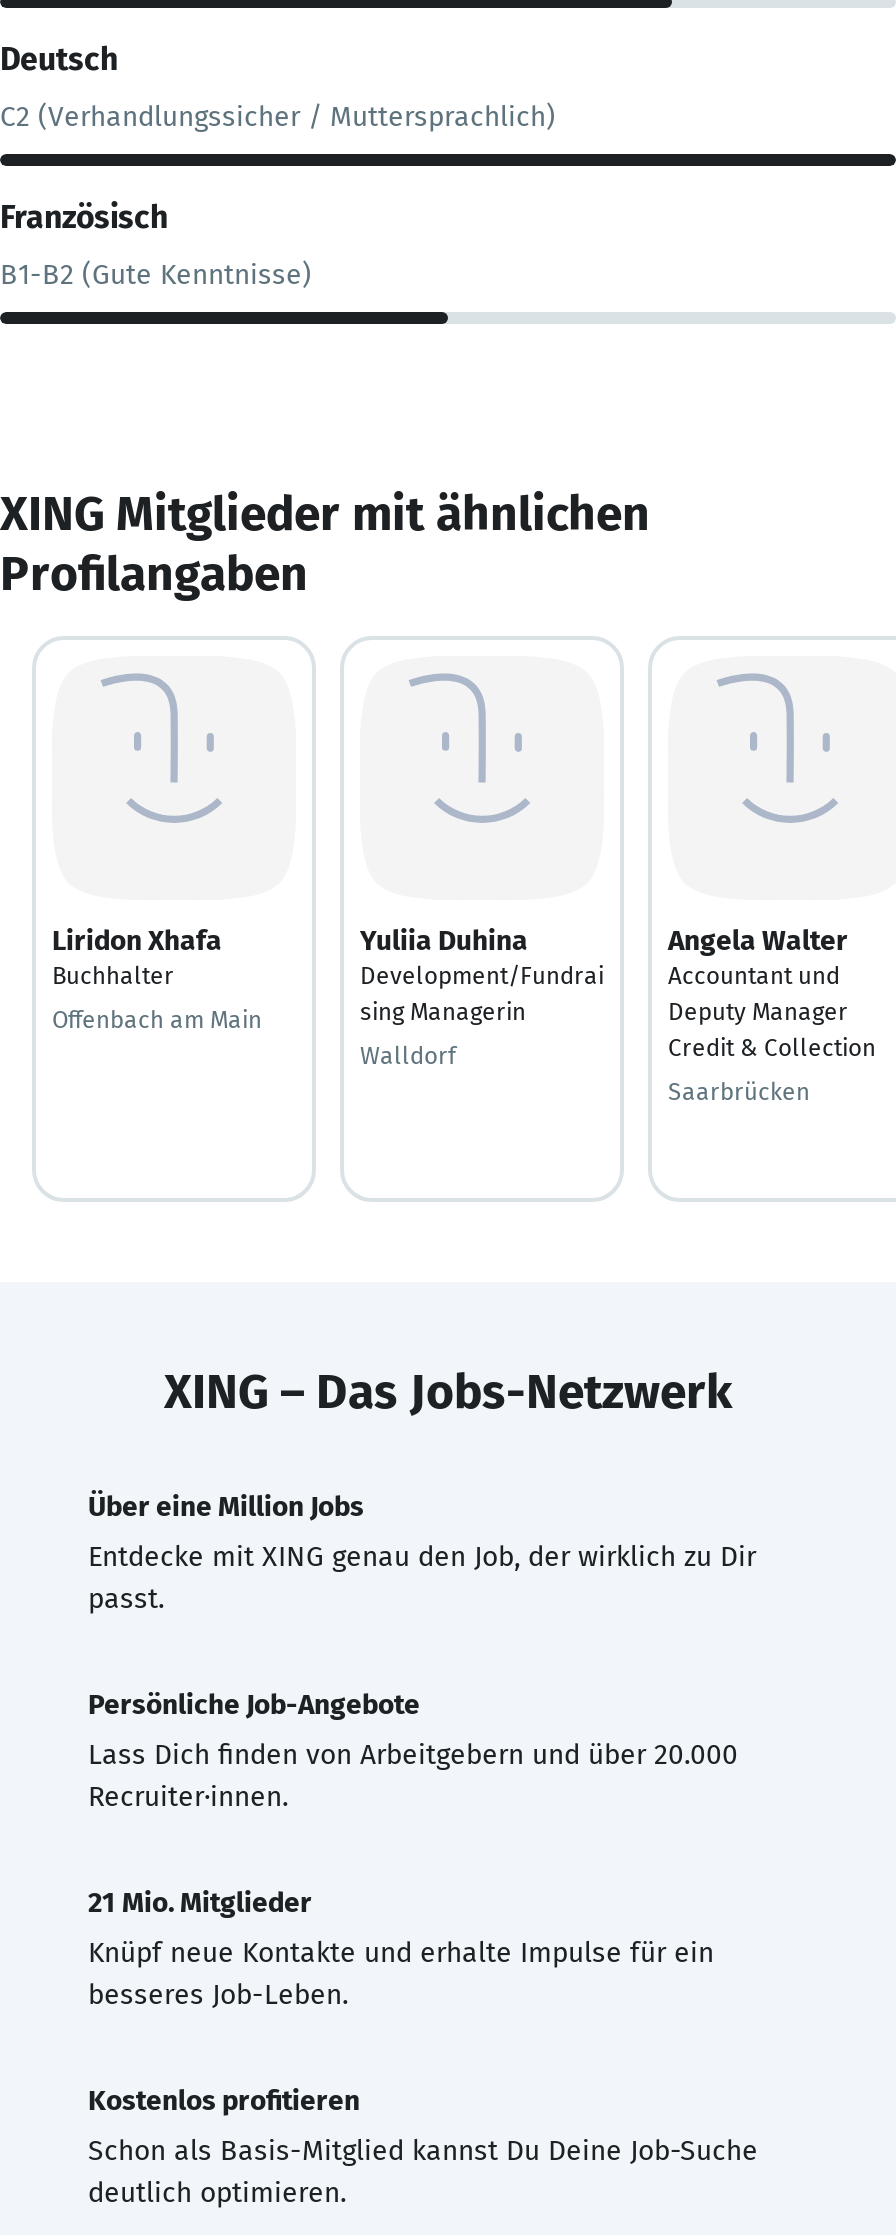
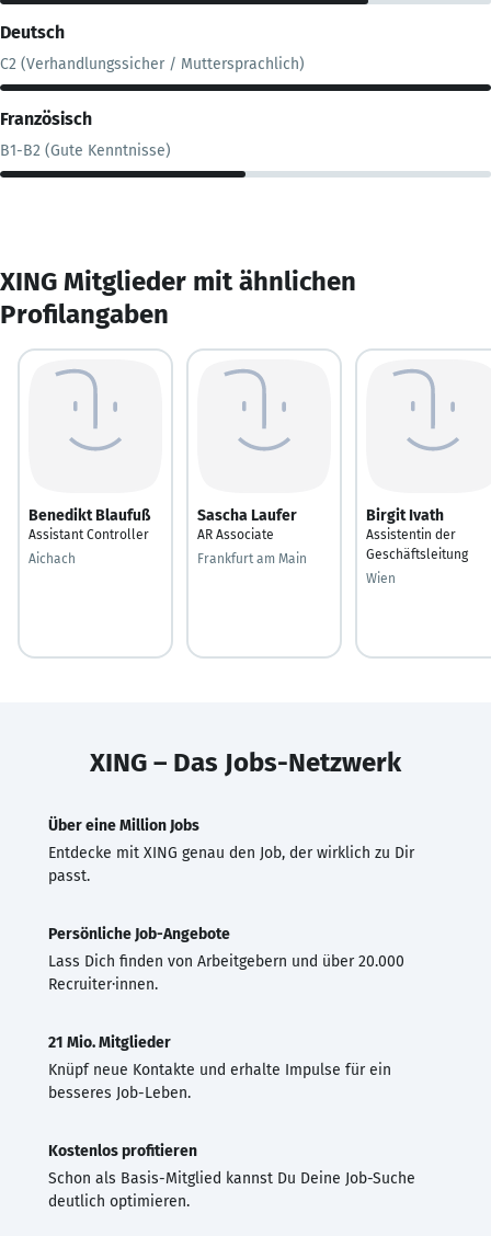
[52,923,222,989] Liridon Xhafa | Buchhalter -> [28,506,150,542] Benedikt Blaufuß | Assistant Controller
[360,923,604,1025] Yuliia Duhina | Development/Fundrai | sing Managerin -> [197,506,297,542] Sascha Laufer | AR Associate
[668,923,876,1061] Angela Walter | Accountant und | Deputy Manager | Credit & Collection -> [366,506,468,562] Birgit Ivath | Assistentin der | Geschäftsleitung
[52,1005,262,1033] Offenbach am Main -> [28,551,76,566] Aichach
[360,1041,456,1069] Walldorf -> [197,551,307,566] Frankfurt am Main
[668,1077,810,1105] Saarbrücken -> [366,570,396,586] Wien

